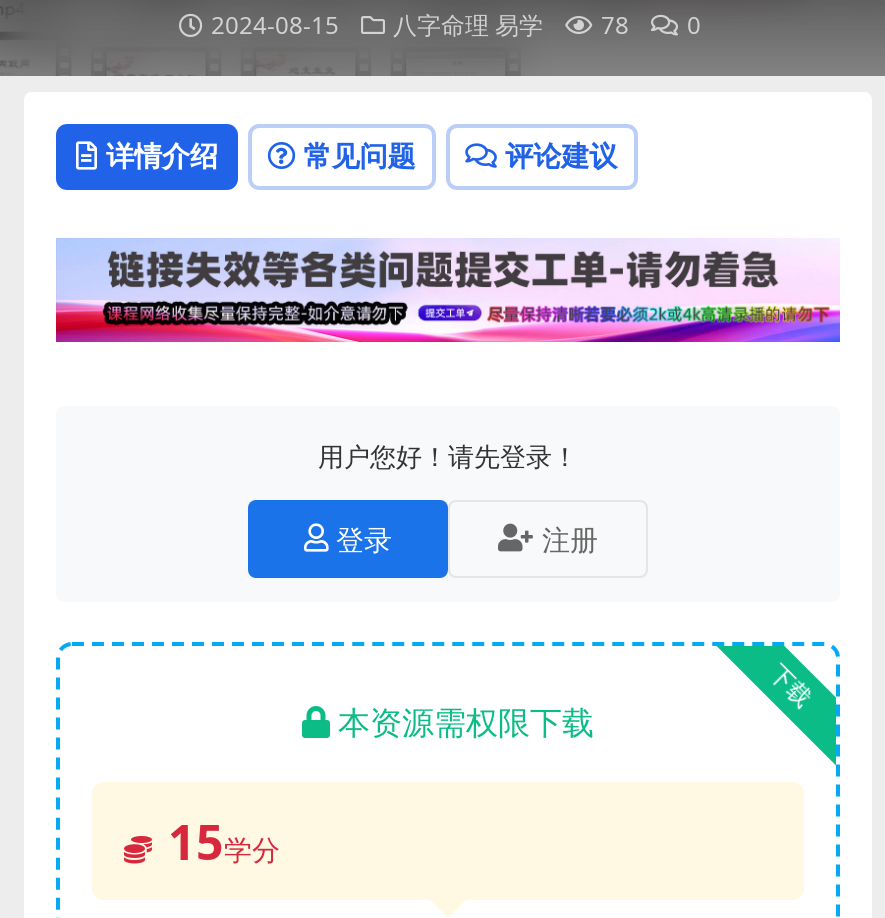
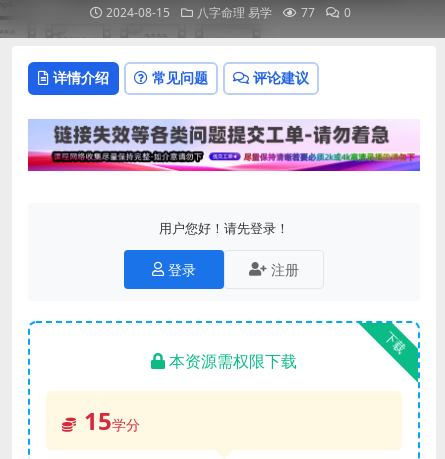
[211,8,701,42] 2024-08-15 八字命理 易学 78 0 -> [105,4,350,21] 2024-08-15 八字命理 易学 77 0

